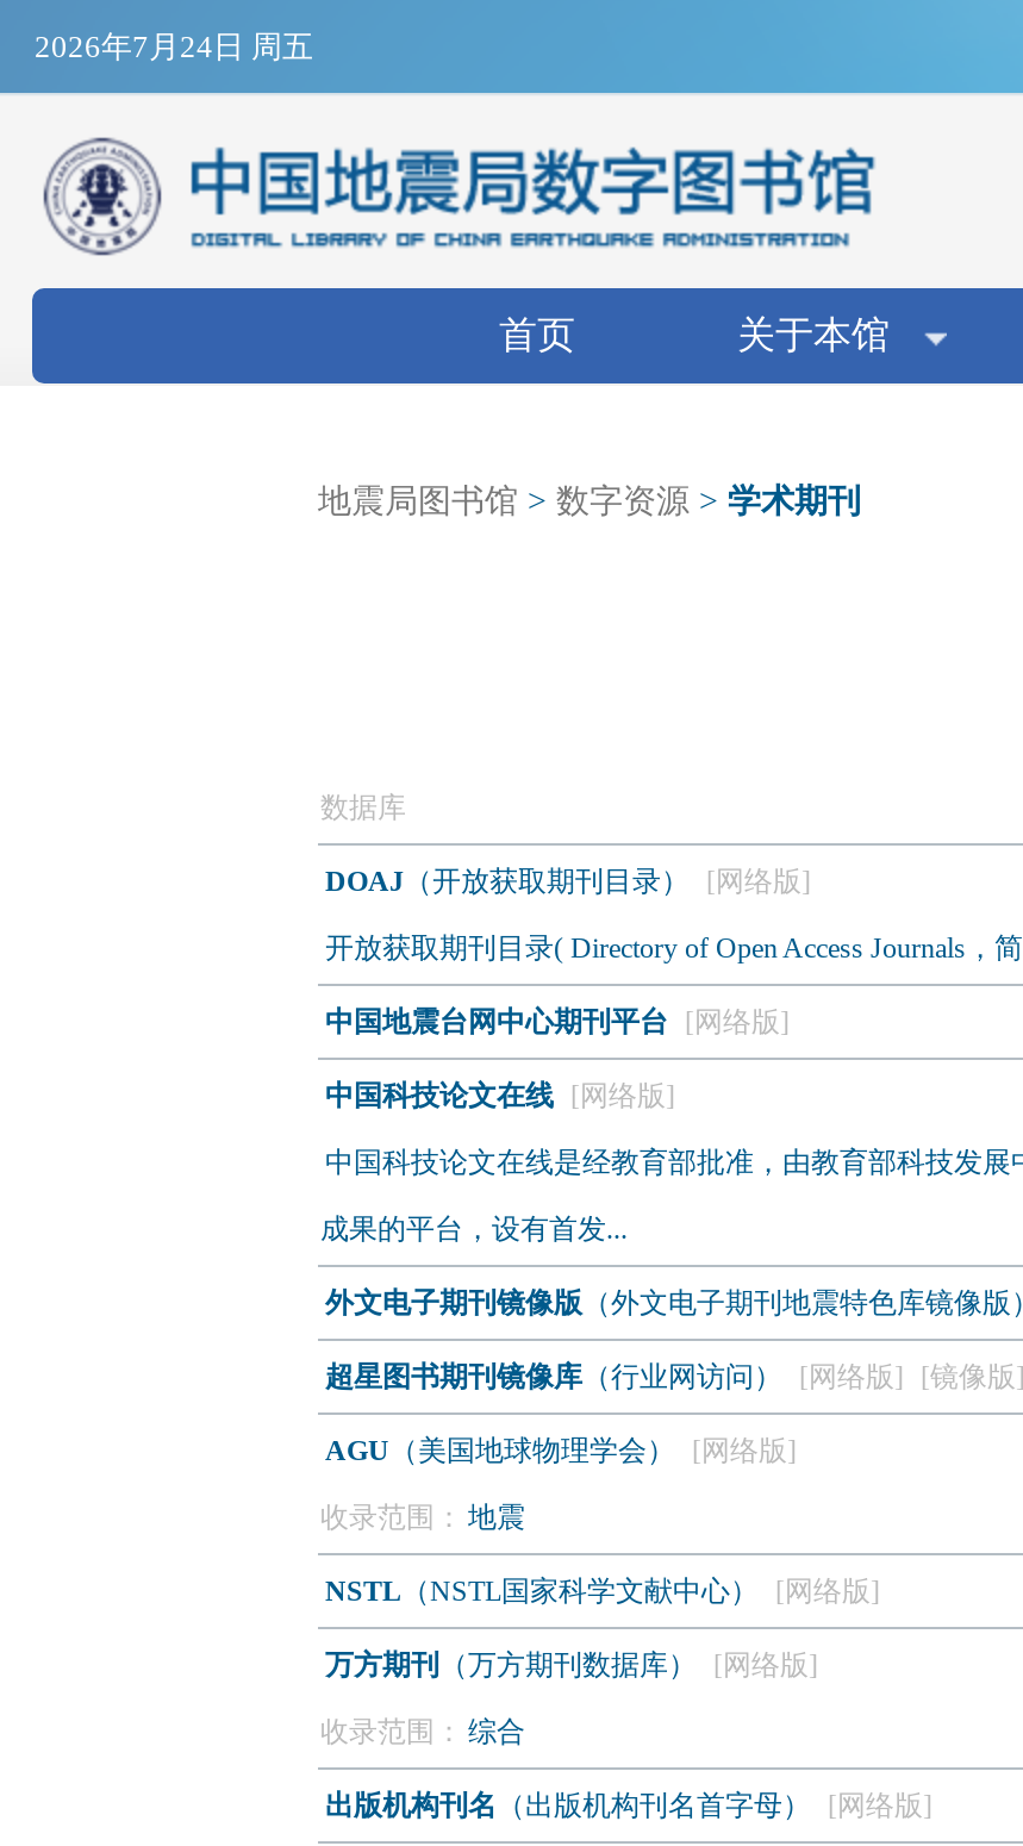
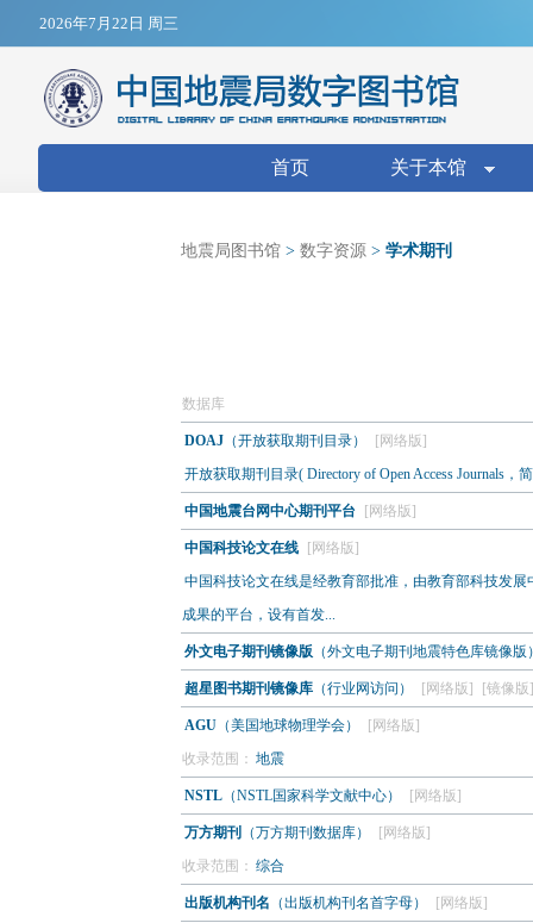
[35,29,313,64] 2026年7月24日 周五 -> [39,14,178,32] 2026年7月22日 周三

